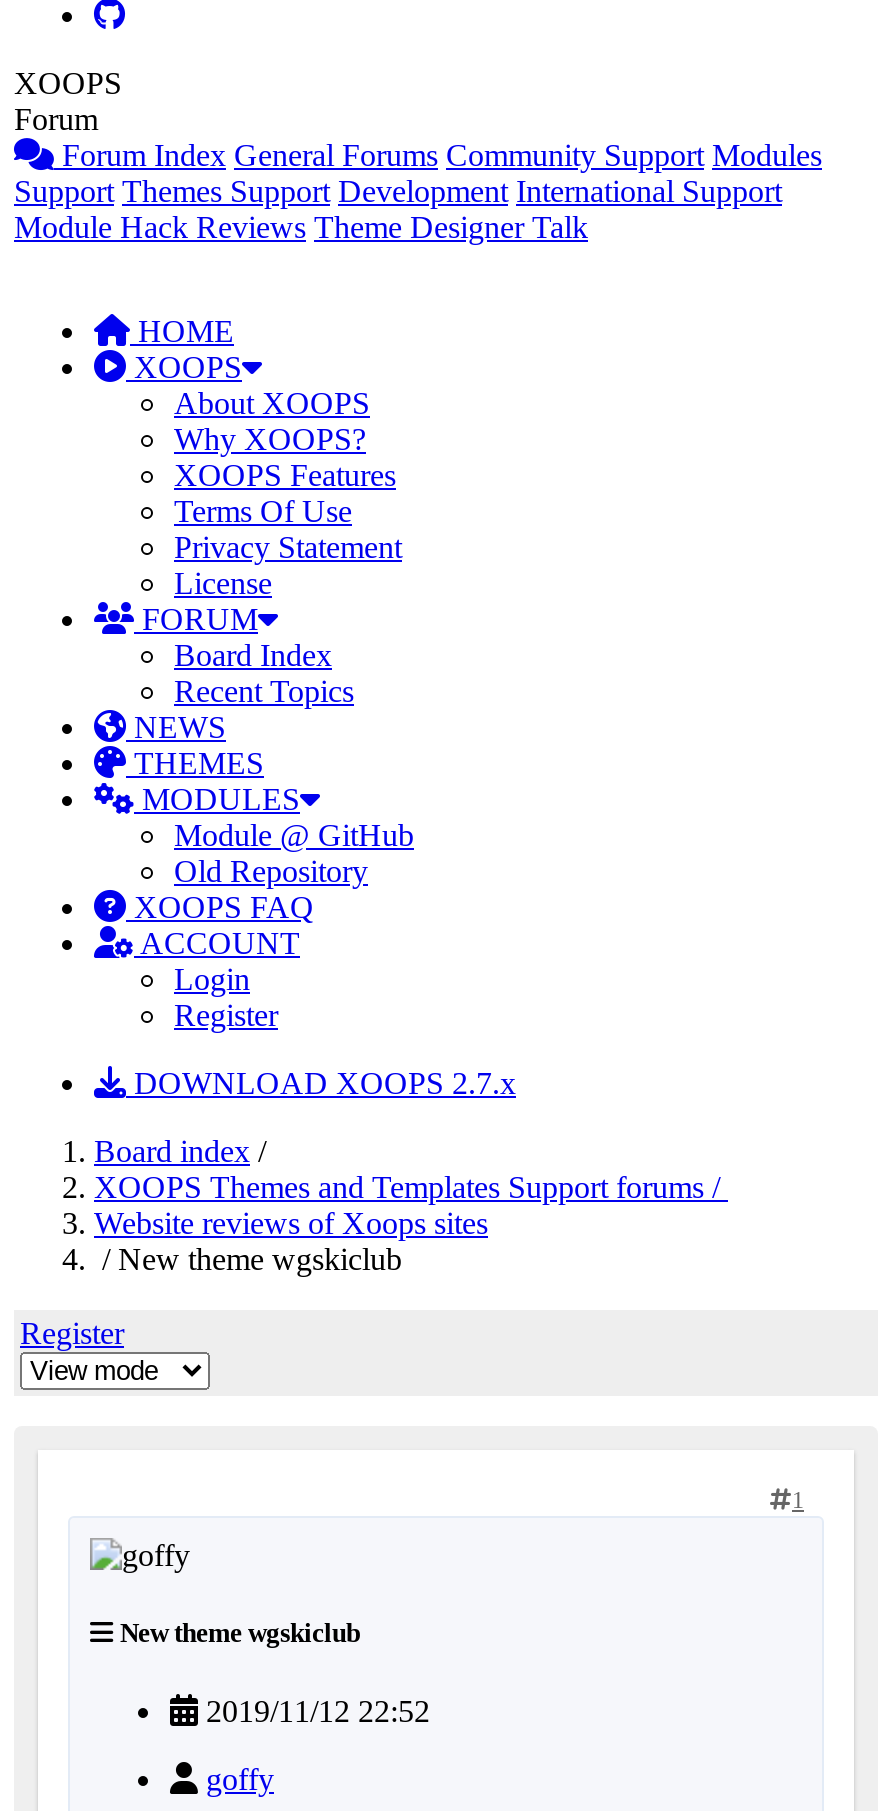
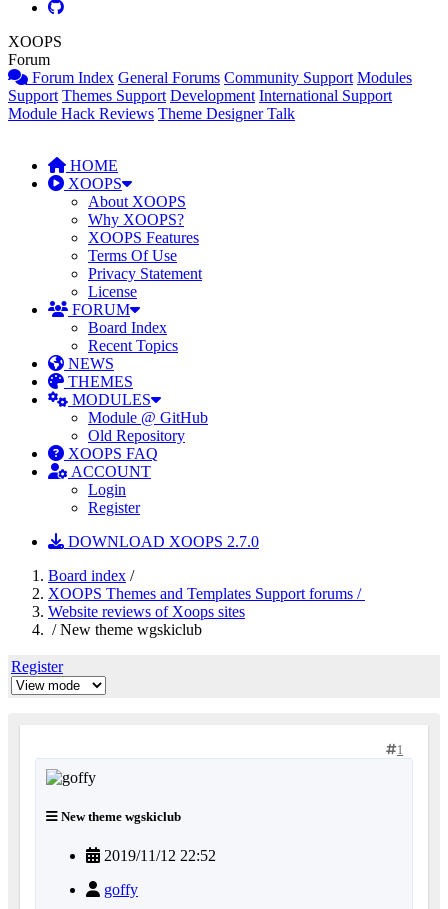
[126,1066,516,1100] DOWNLOAD XOOPS 2.7.x -> [64,533,259,550] DOWNLOAD XOOPS 2.7.0

